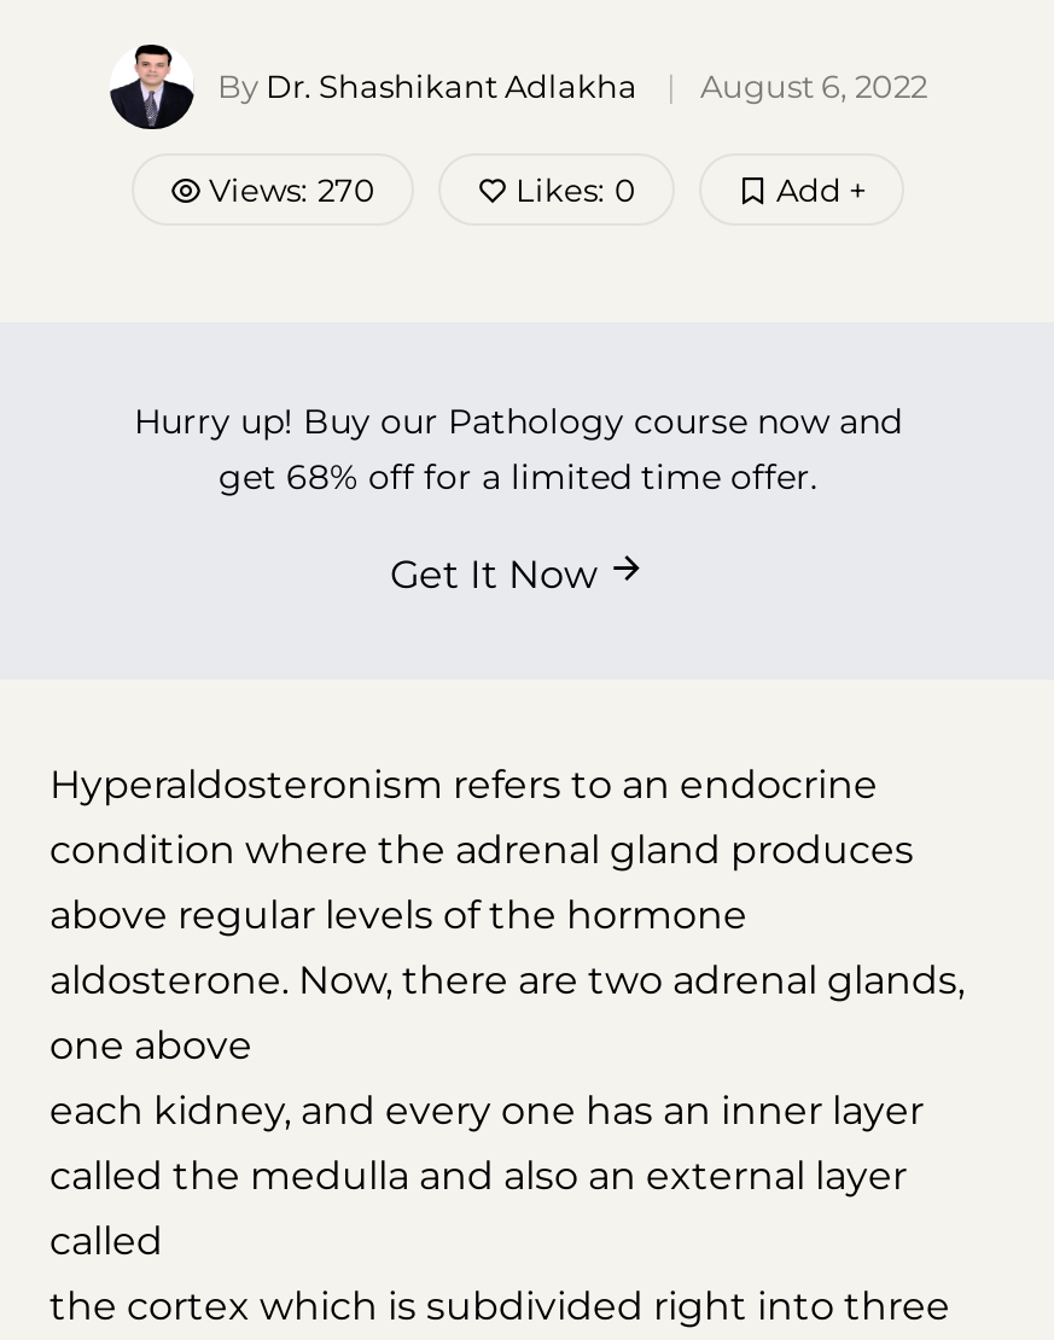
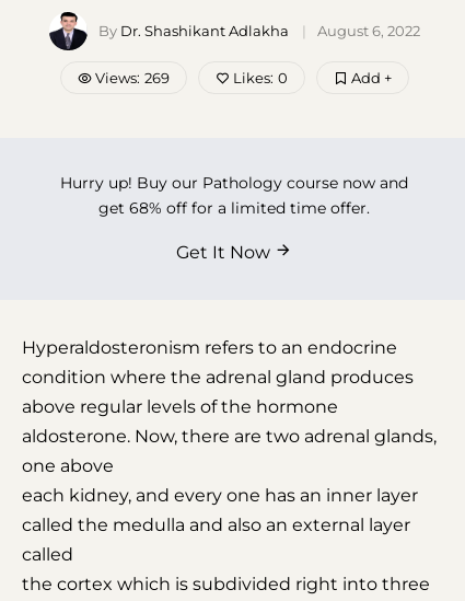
[209,170,375,209] Views: 270 -> [95,69,169,86] Views: 269

